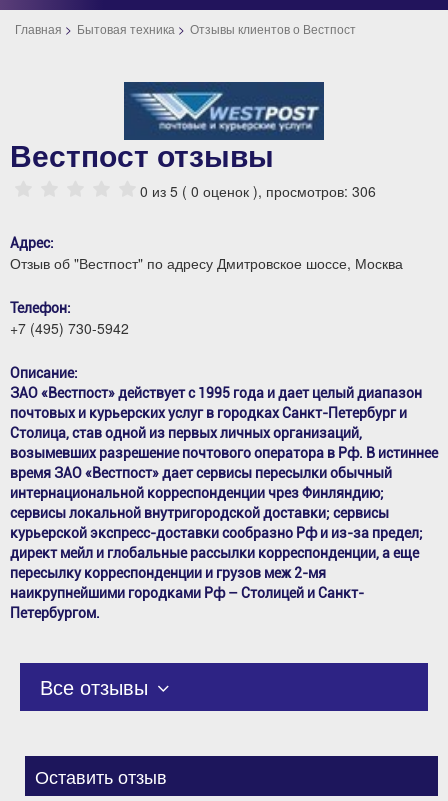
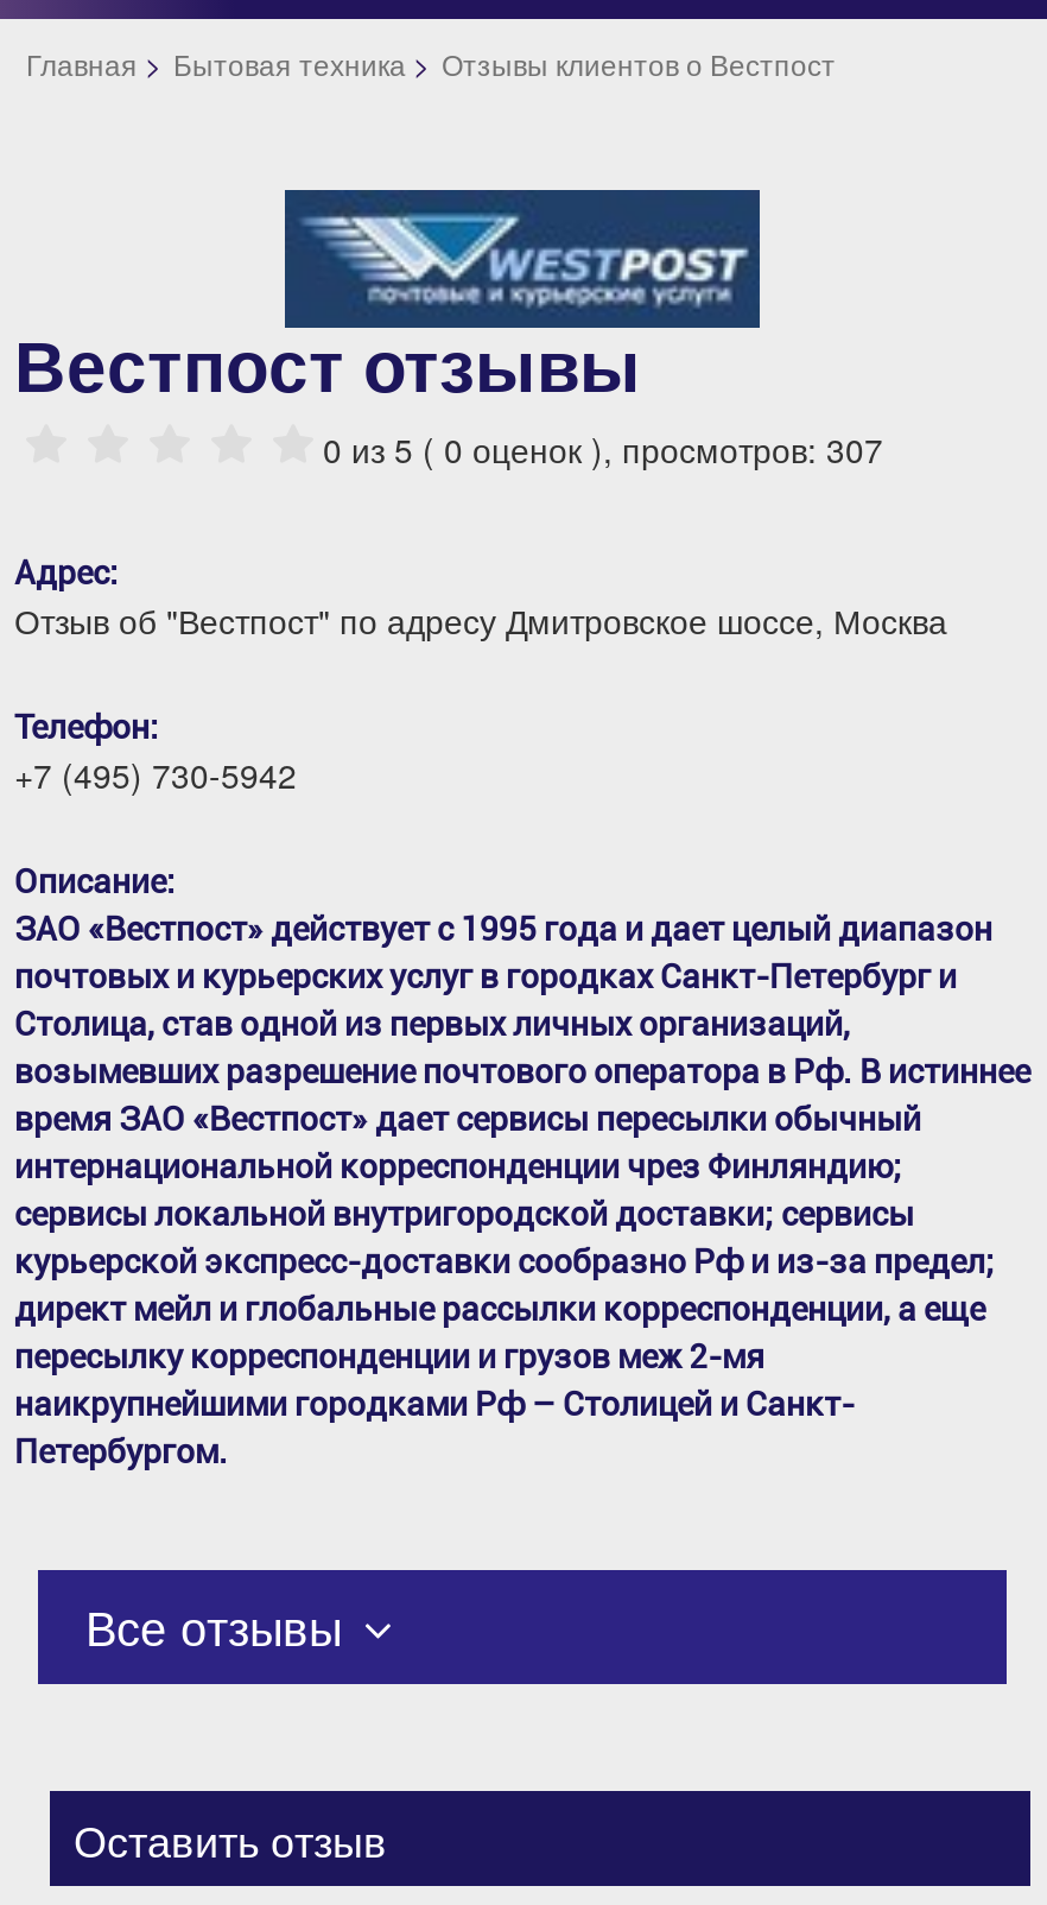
[140,181,376,201] 0 из 5 (0 оценок ), просмотров: 306 -> [323,425,883,472] 0 из 5 (0 оценок ), просмотров: 307

